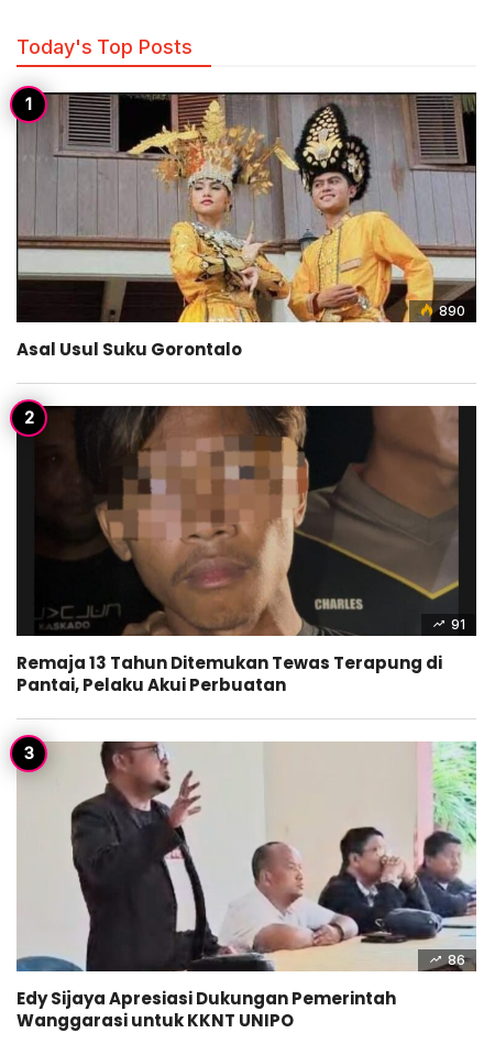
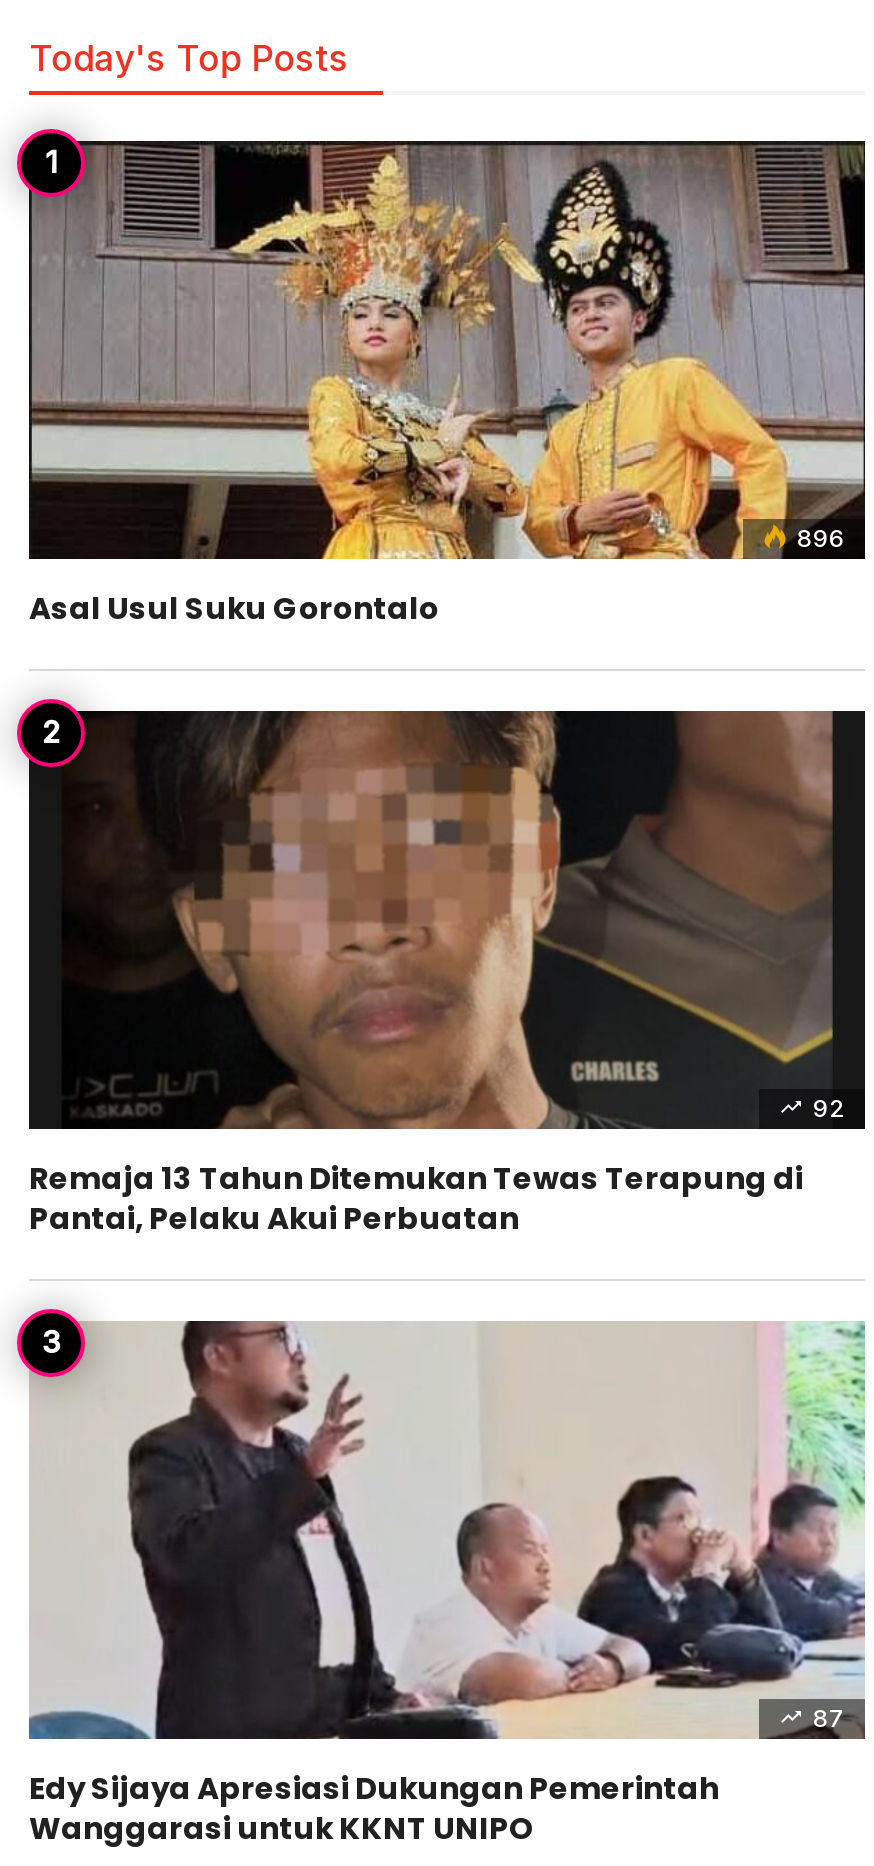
[439,302,465,319] 890 -> [797,522,845,552] 896
[451,616,465,632] 91 -> [813,1092,845,1122] 92
[448,951,465,968] 86 -> [813,1702,845,1732] 87

